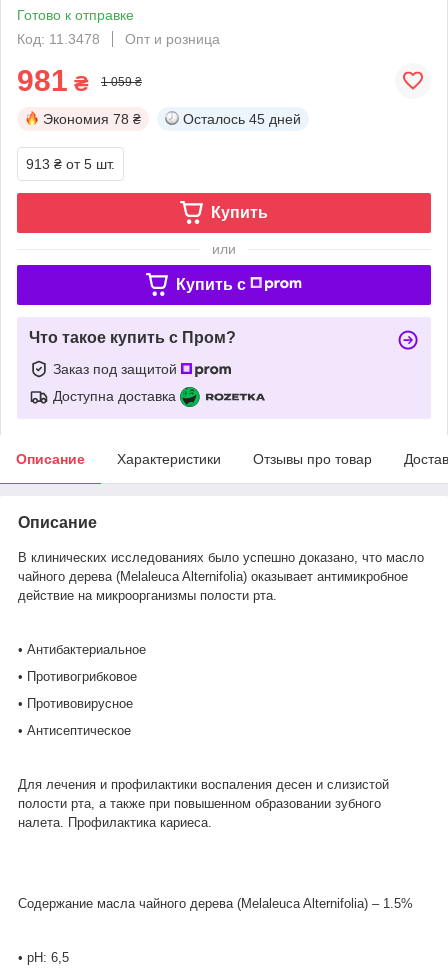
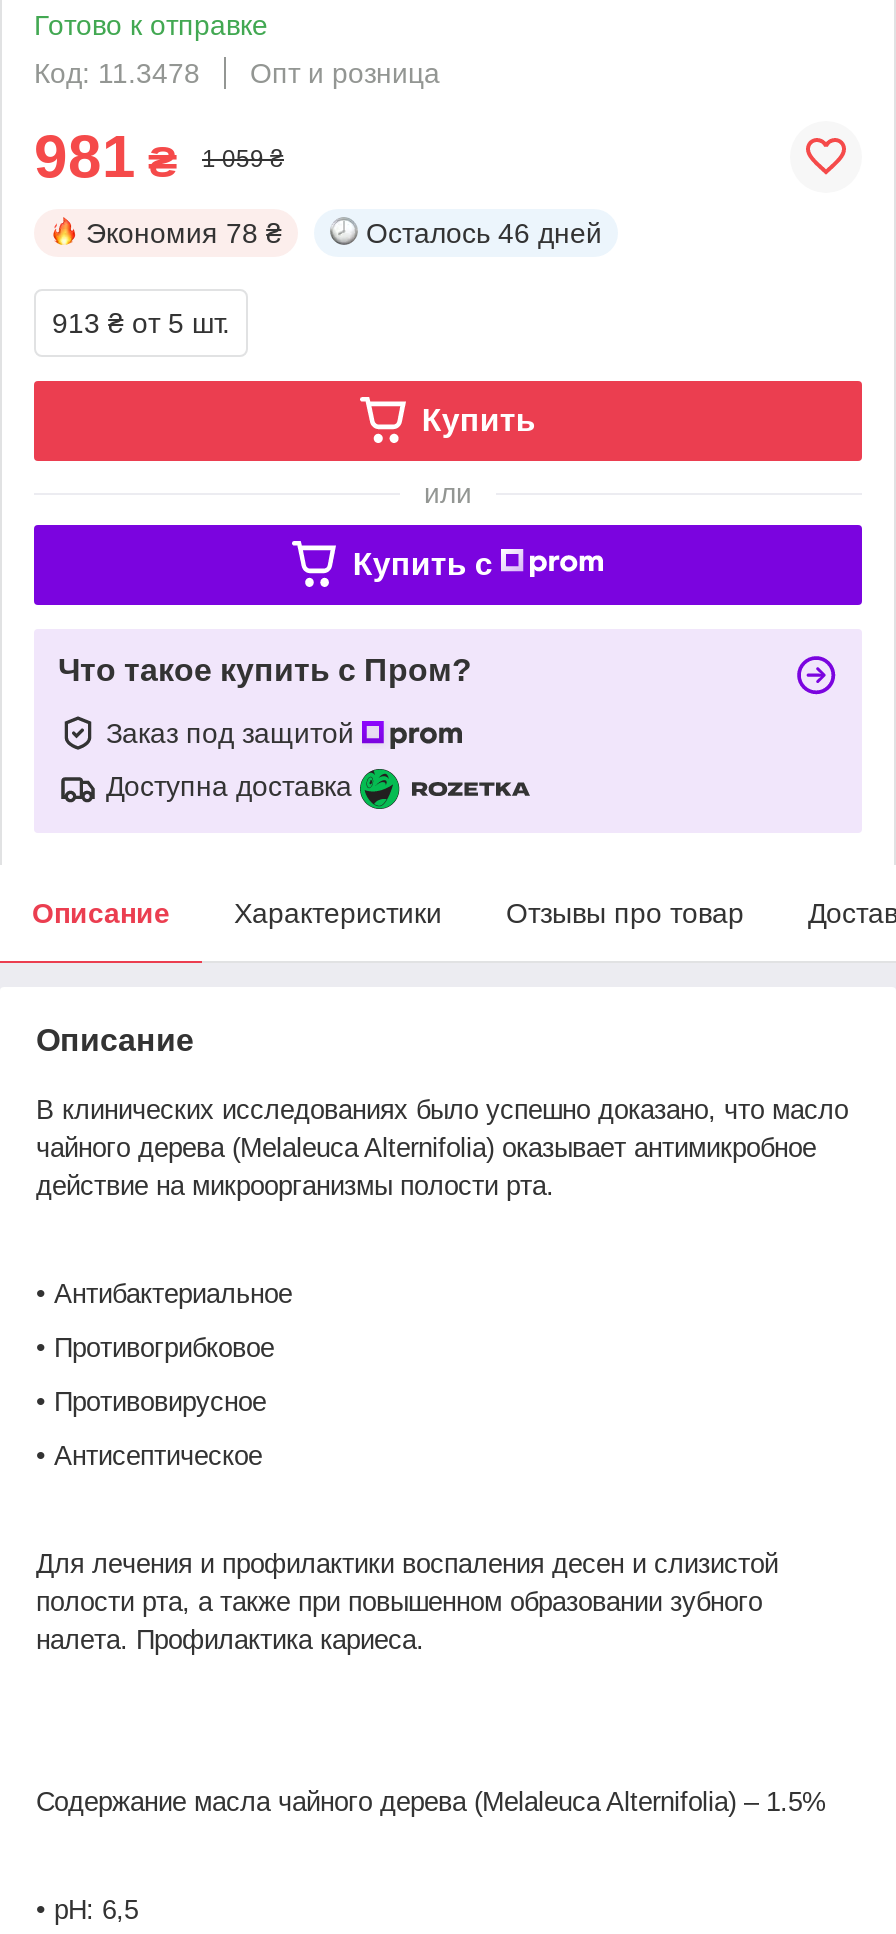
[183,111,301,127] Осталось 45 дней -> [366,217,602,249] Осталось 46 дней

